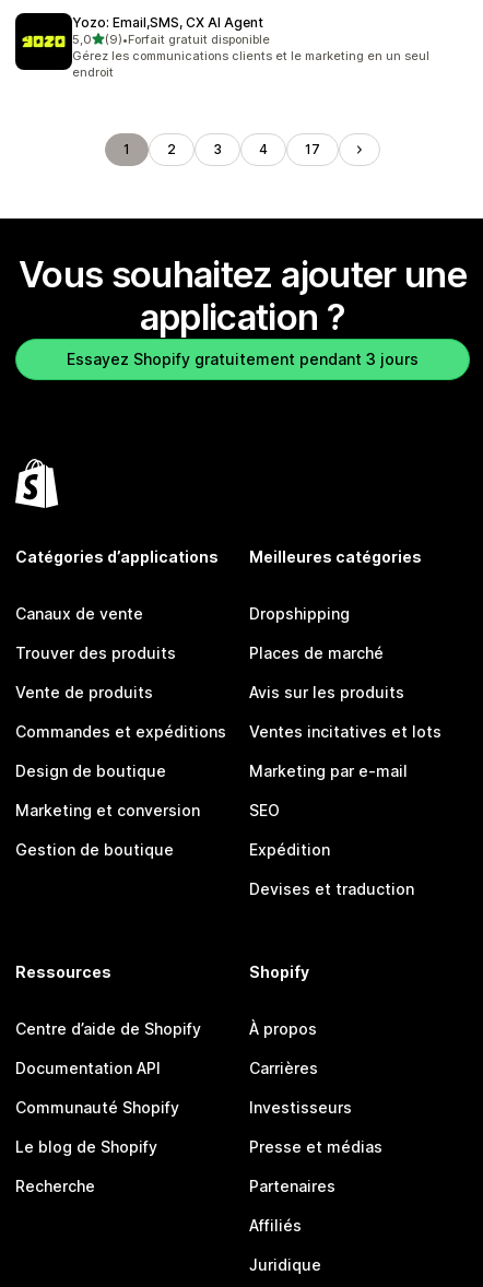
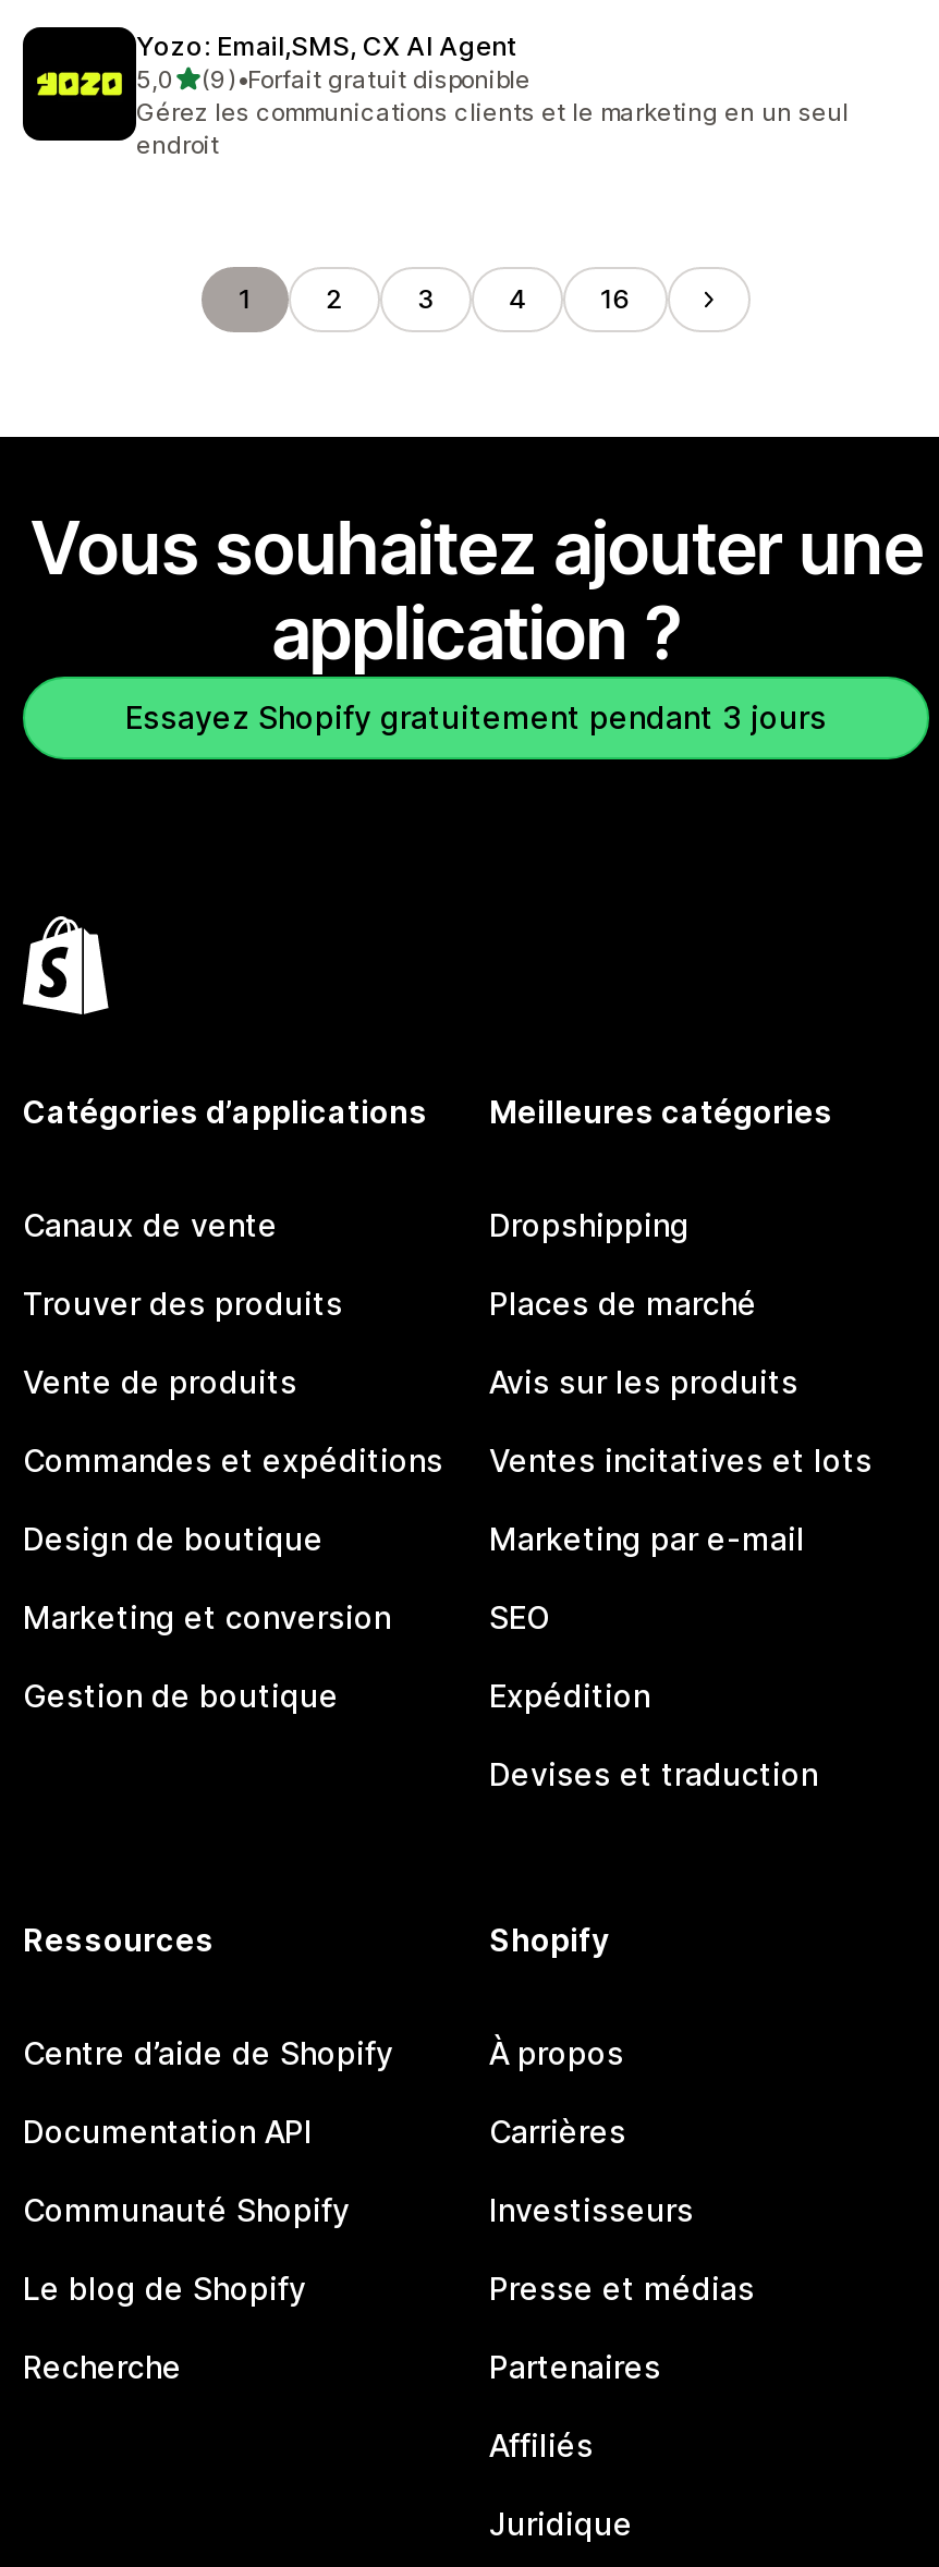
[305,141,320,157] 17 -> [600,282,630,315] 16

